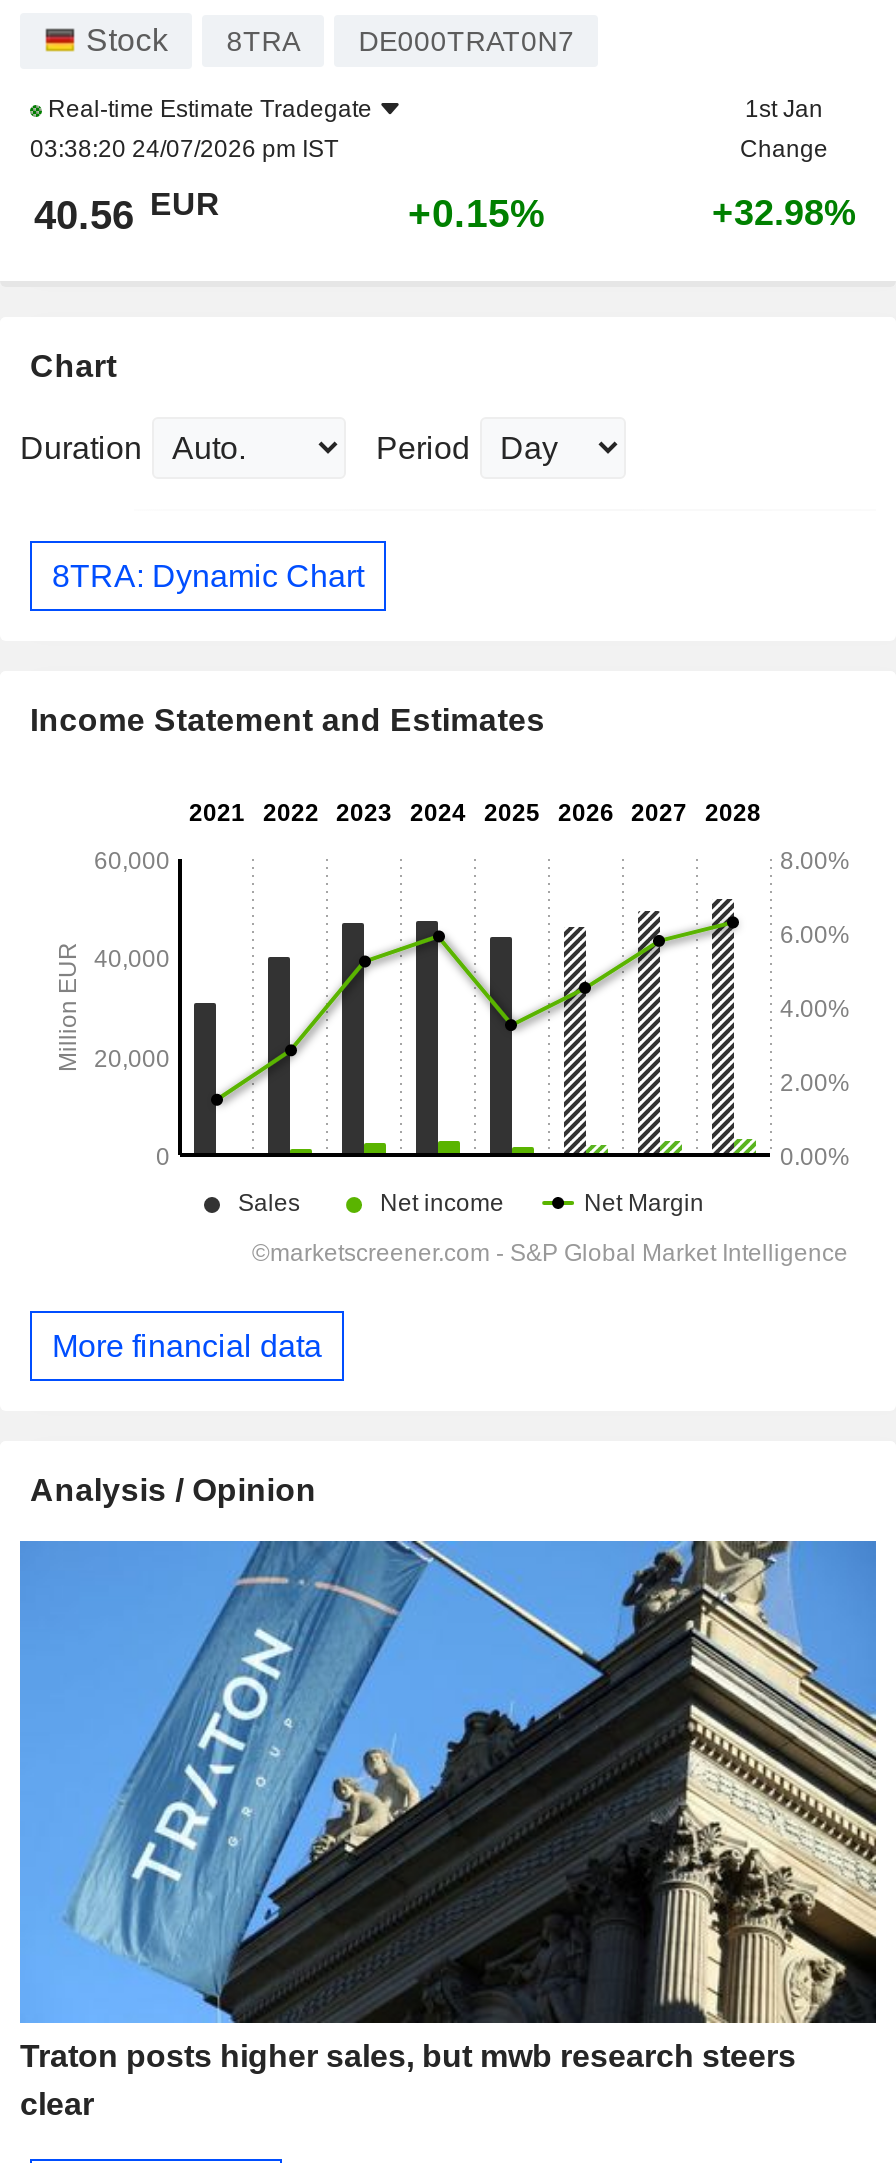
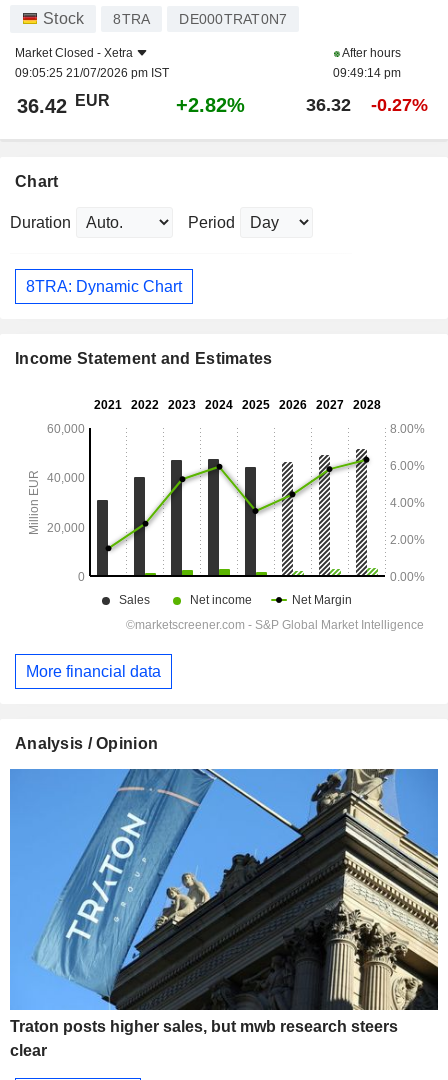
[30,95,372,163] Real-time Estimate Tradegate | 03:38:20 24/07/2026 pm IST -> [15,46,169,80] Market Closed - Xetra | 09:05:25 21/07/2026 pm IST
[740,95,828,163] 1st Jan | Change -> [333,46,401,80] After hours | 09:49:14 pm
[34,186,856,237] 40.56 EUR | +0.15% | +32.98% -> [17,92,427,117] 36.42 EUR | +2.82% | 36.32 | -0.27%

